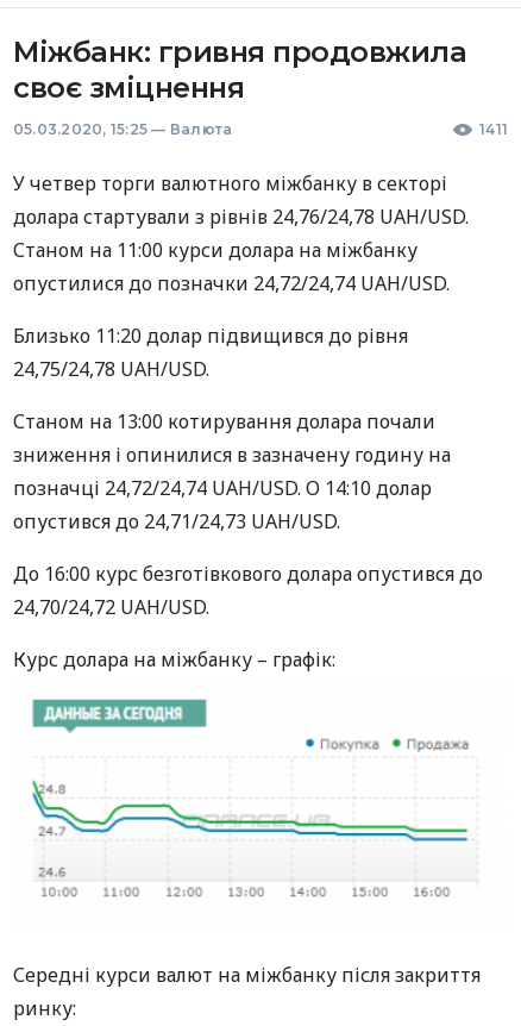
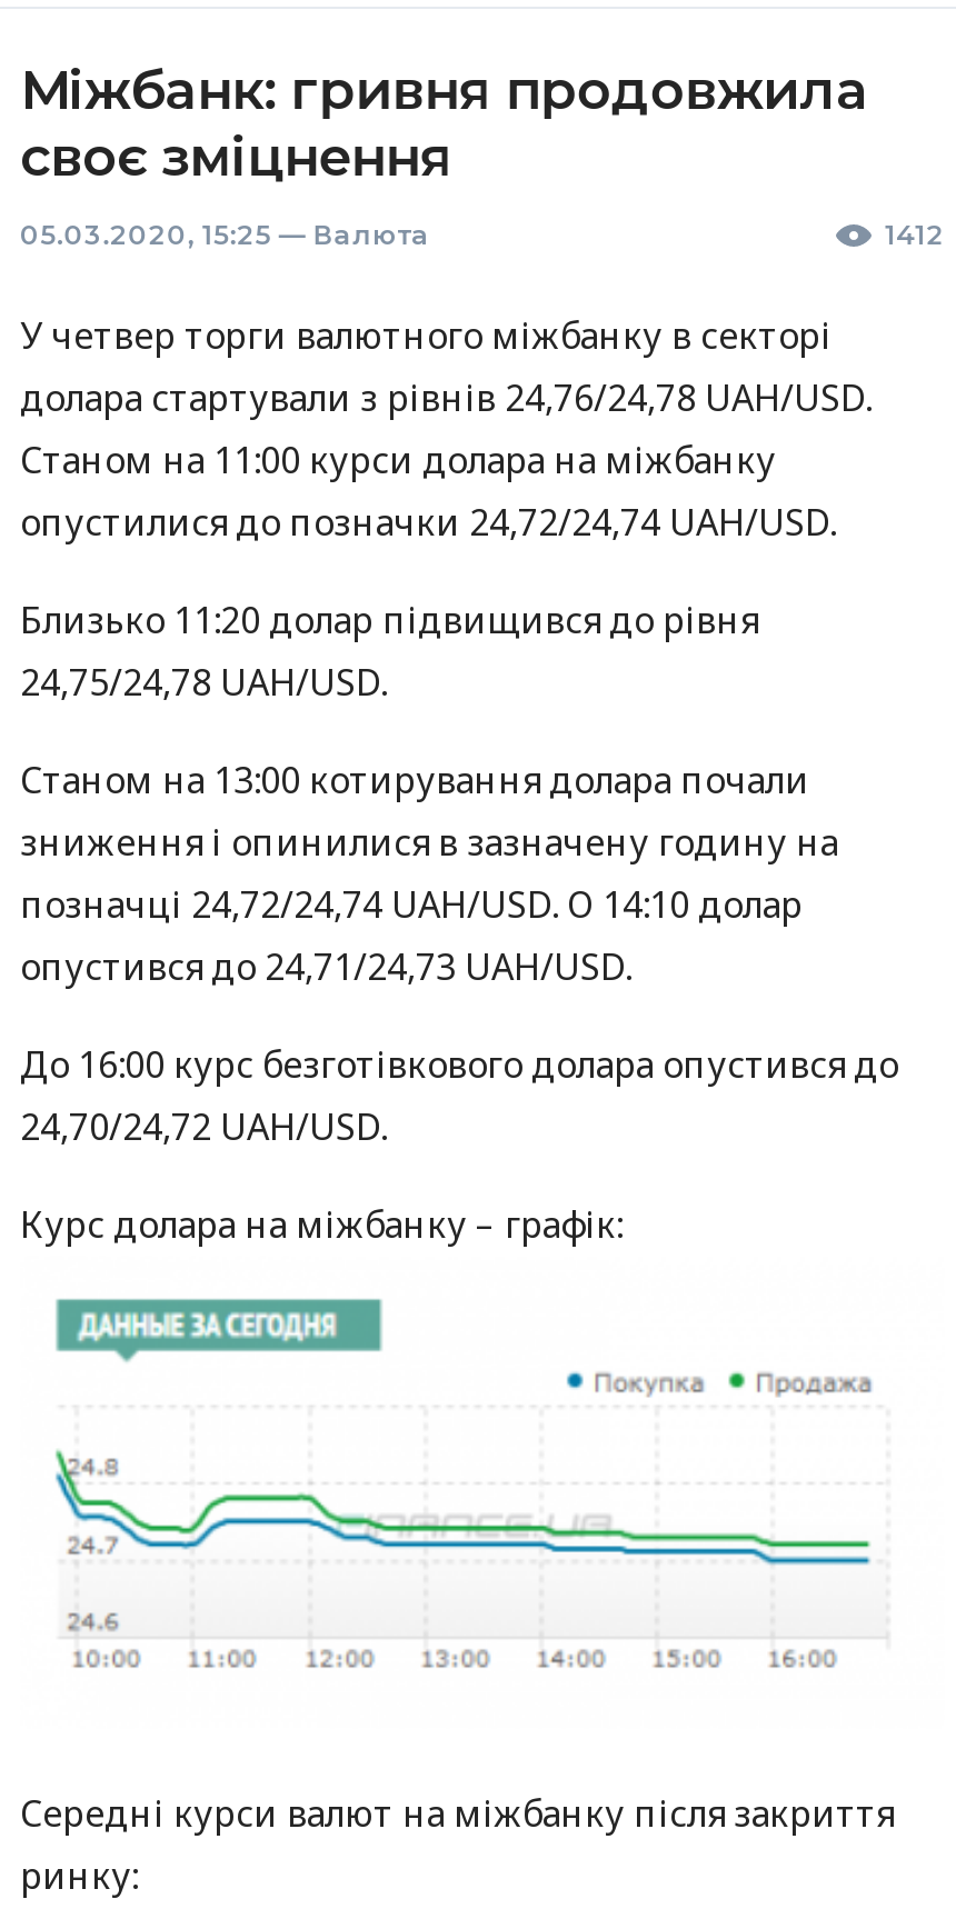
[479,120,508,138] 1411 -> [885,218,945,251] 1412

